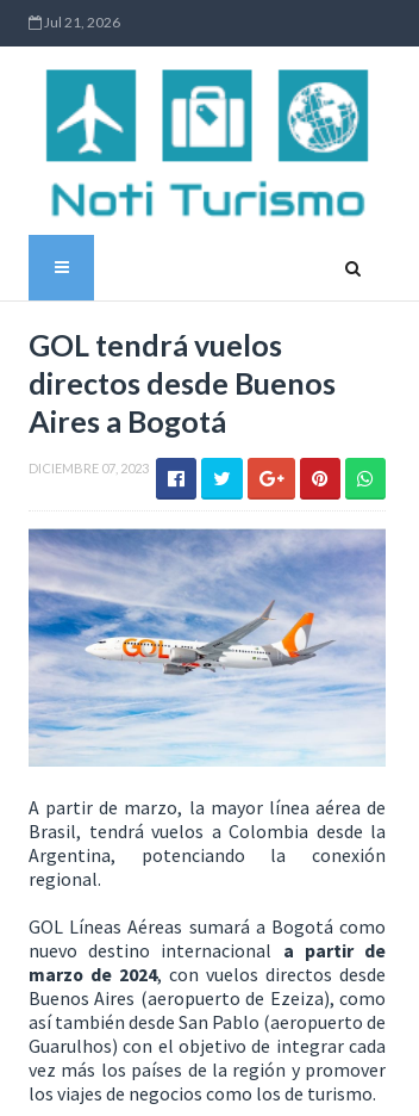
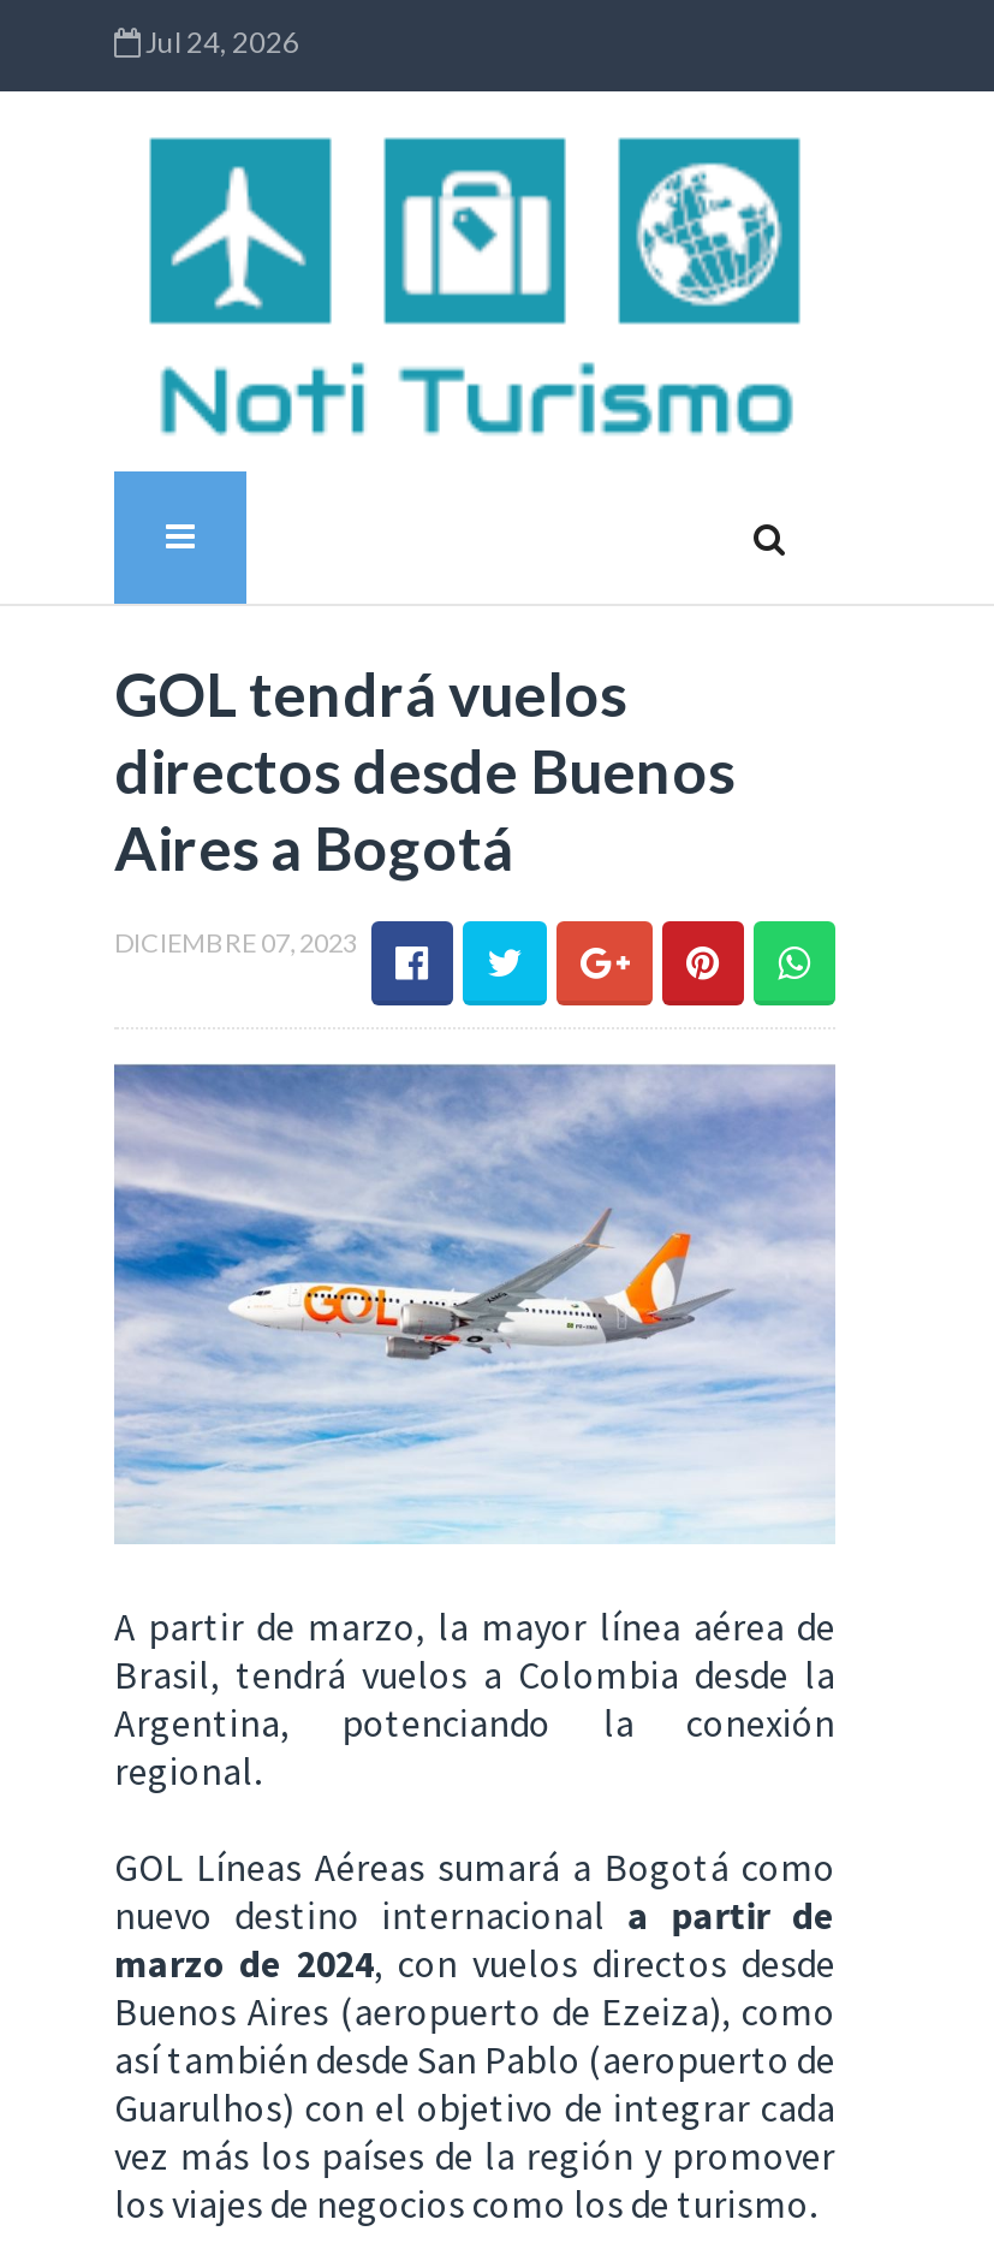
[44,13,120,31] Jul 21, 2026 -> [145,24,299,60] Jul 24, 2026

